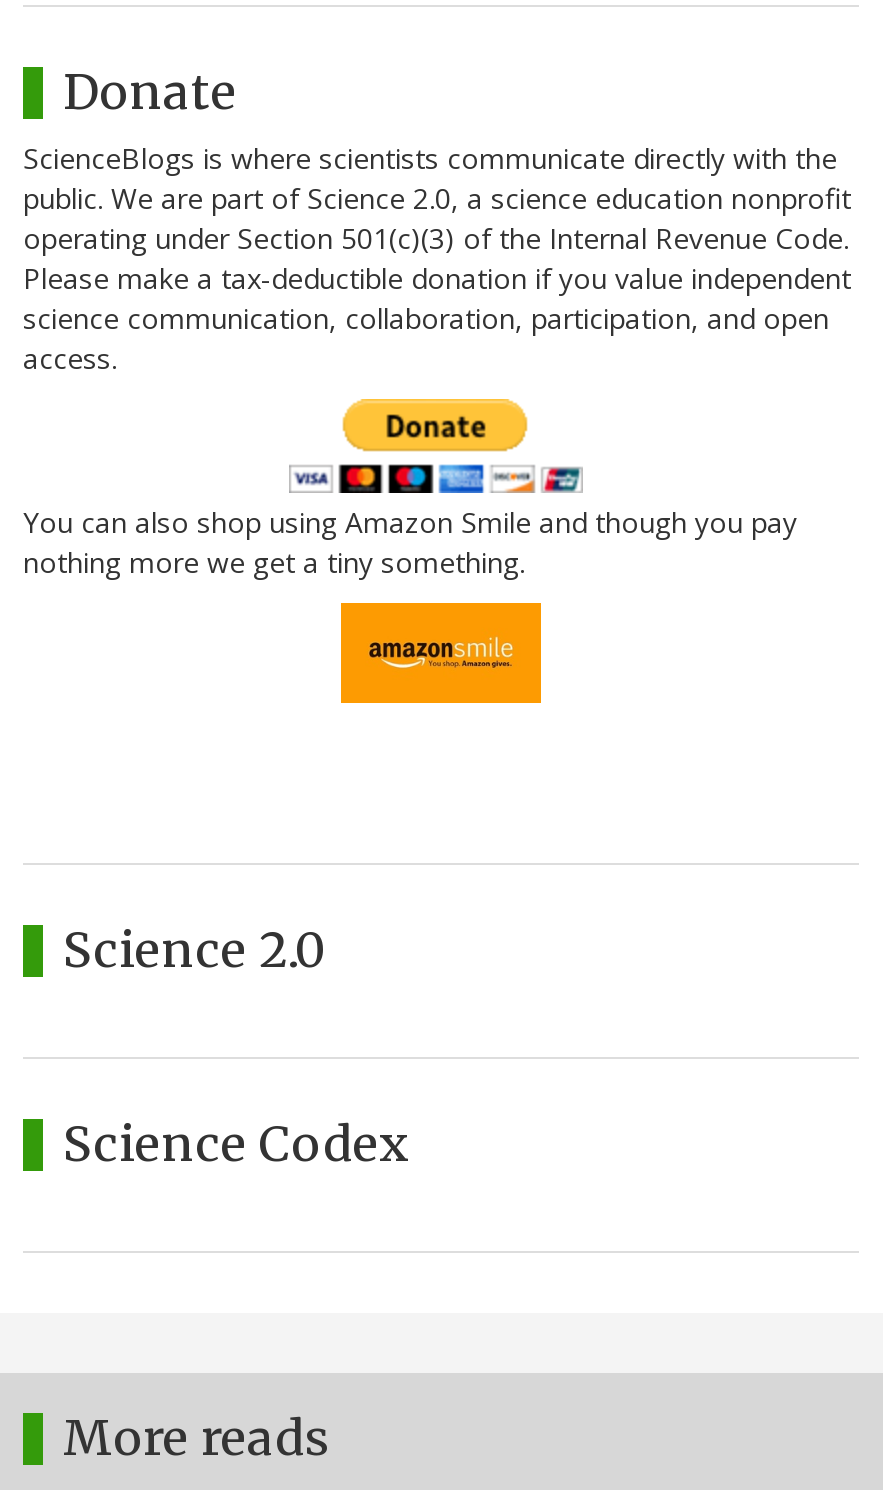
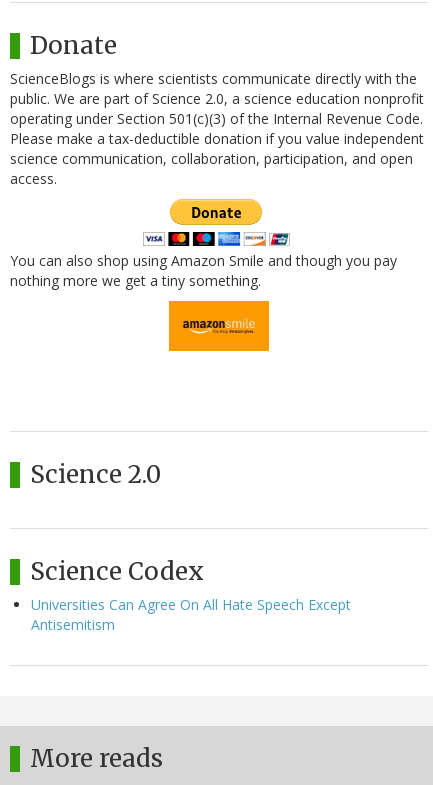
none -> [31,595,351,634] Universities Can Agree On All Hate Speech Except | Antisemitism

